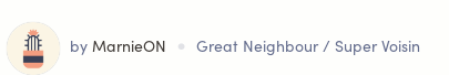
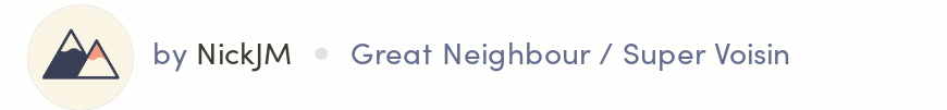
[14,29,166,69] [image] | by MarnieON -> [41,21,292,97] [image] | by NickJM

